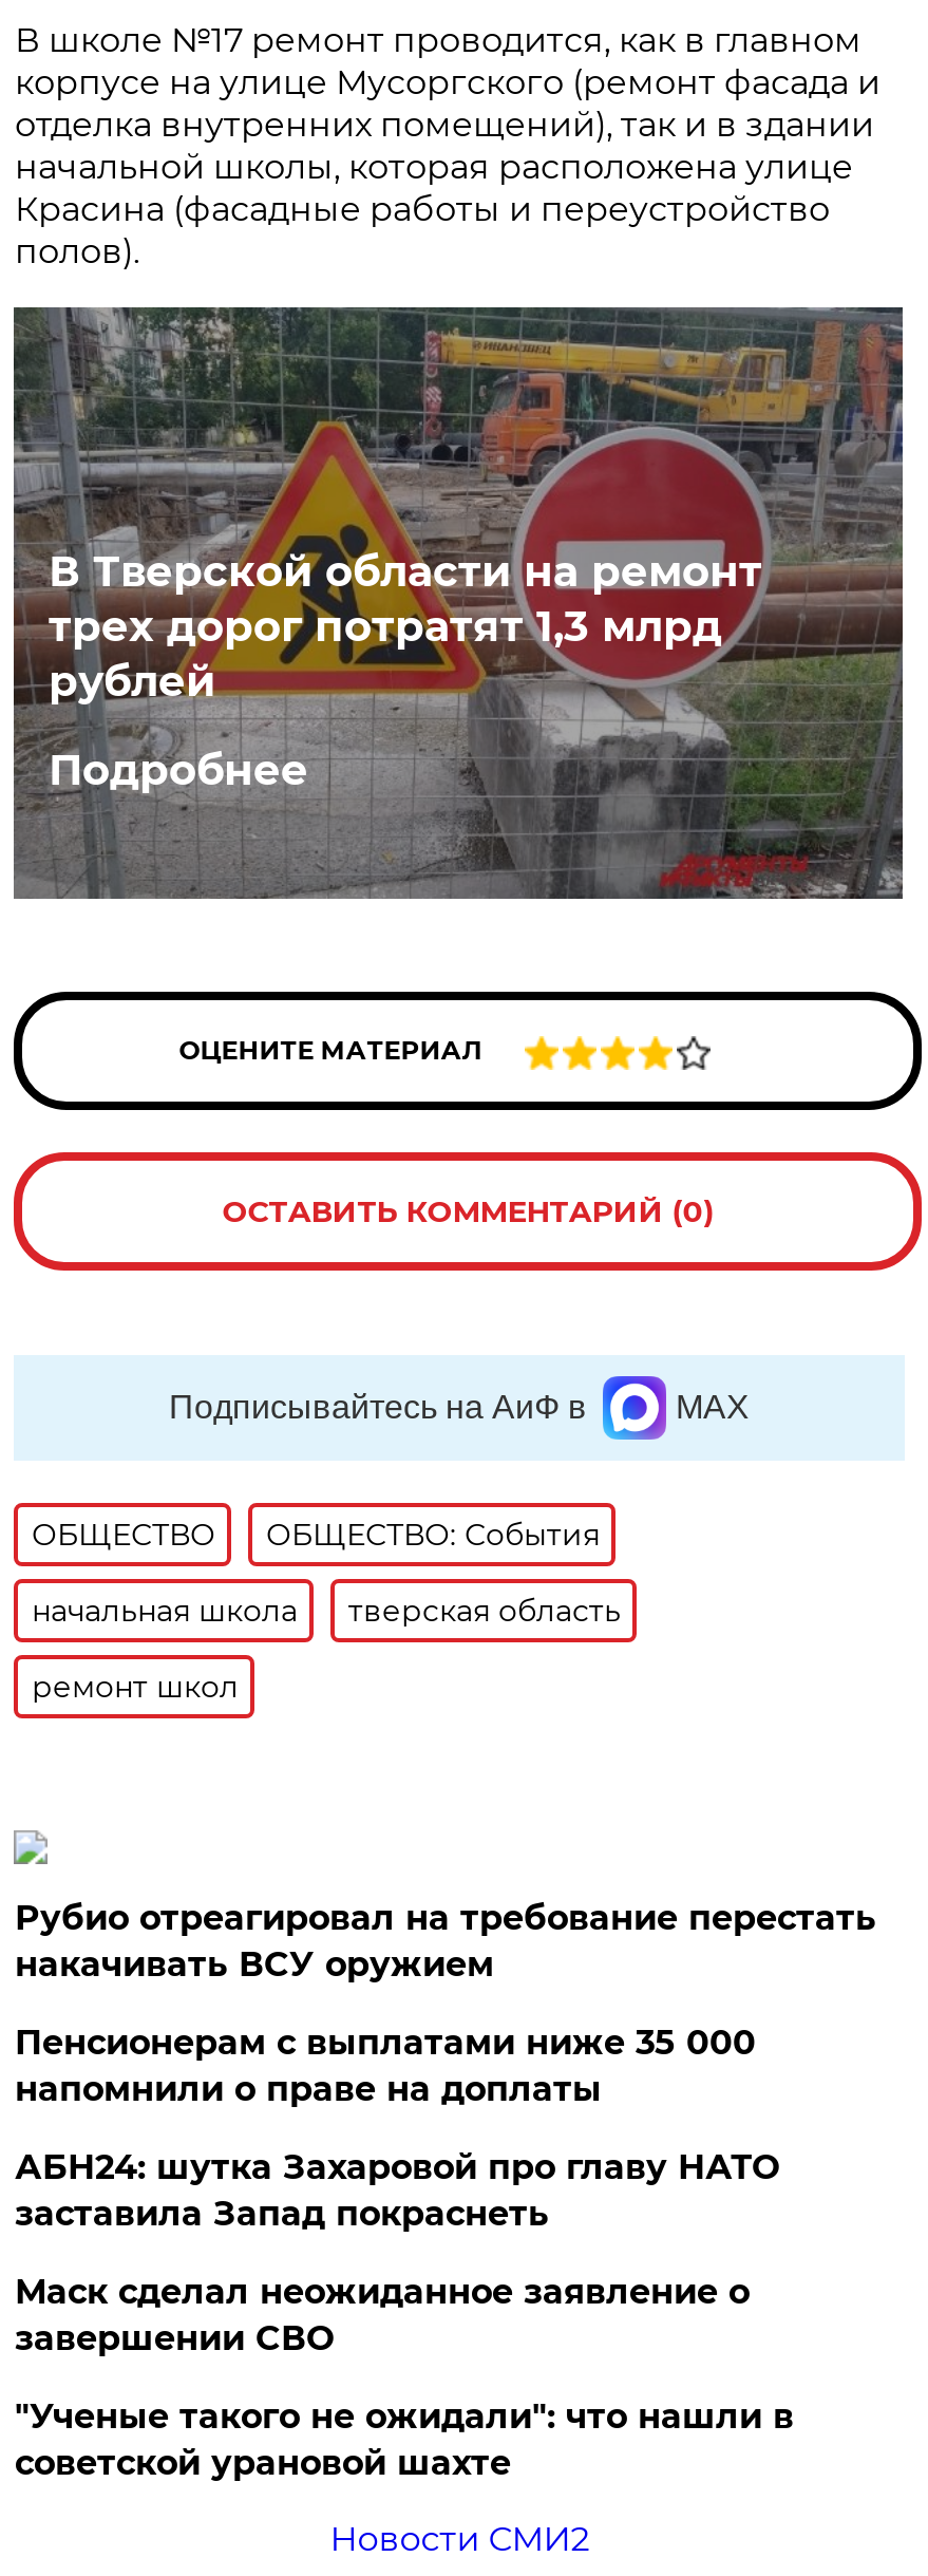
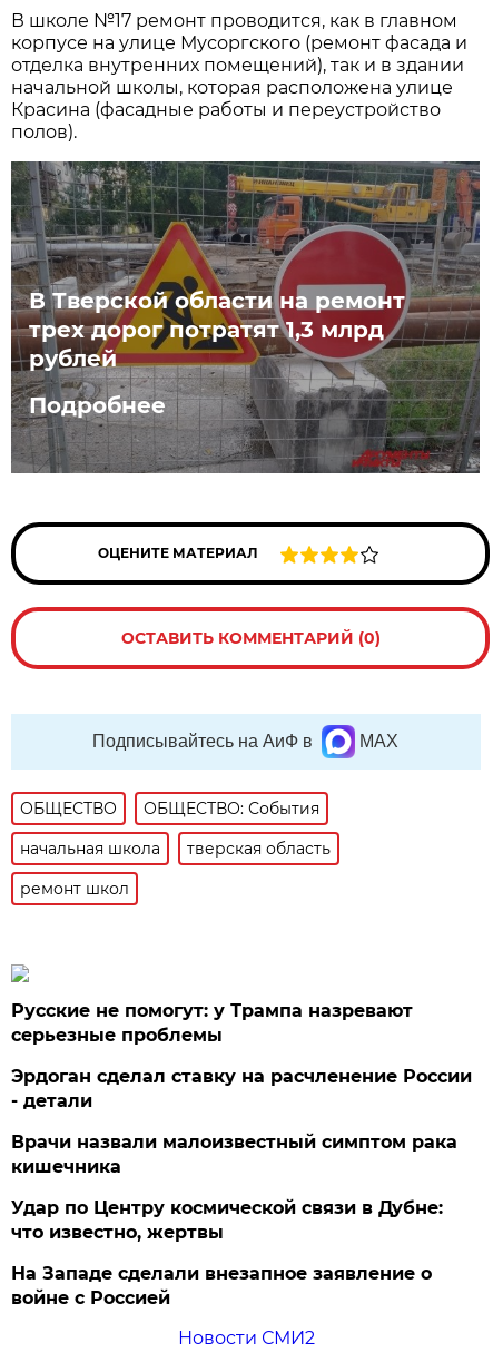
[15,1898,876,1985] Рубио отреагировал на требование перестать | накачивать ВСУ оружием -> [12,1000,413,1046] Русские не помогут: у Трампа назревают | серьезные проблемы
[15,2023,756,2109] Пенсионерам с выплатами ниже 35 000 | напомнили о праве на доплаты -> [12,1066,472,1111] Эрдоган сделал ставку на расчленение России | - детали
[15,2147,779,2234] АБН24: шутка Захаровой про главу НАТО | заставила Запад покраснеть -> [12,1131,458,1177] Врачи назвали малоизвестный симптом рака | кишечника
[15,2272,749,2358] Маск сделал неожиданное заявление о | завершении СВО -> [12,1197,443,1243] Удар по Центру космической связи в Дубне: | что известно, жертвы
[15,2396,794,2483] "Ученые такого не ожидали": что нашли в | советской урановой шахте -> [12,1263,432,1309] На Западе сделали внезапное заявление о | войне с Россией

